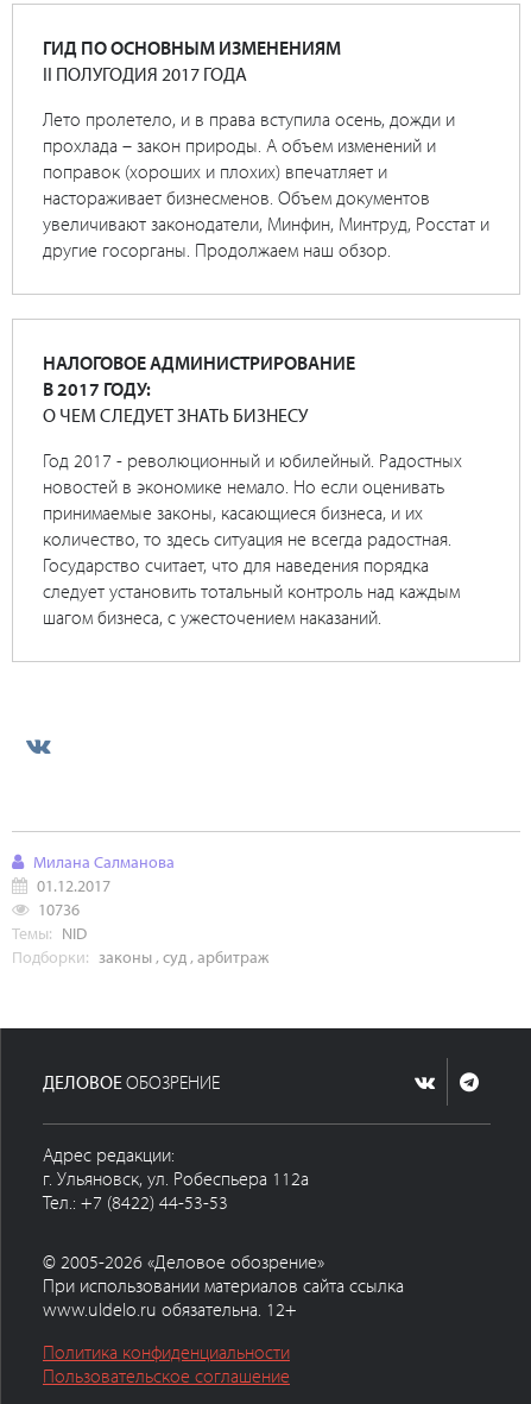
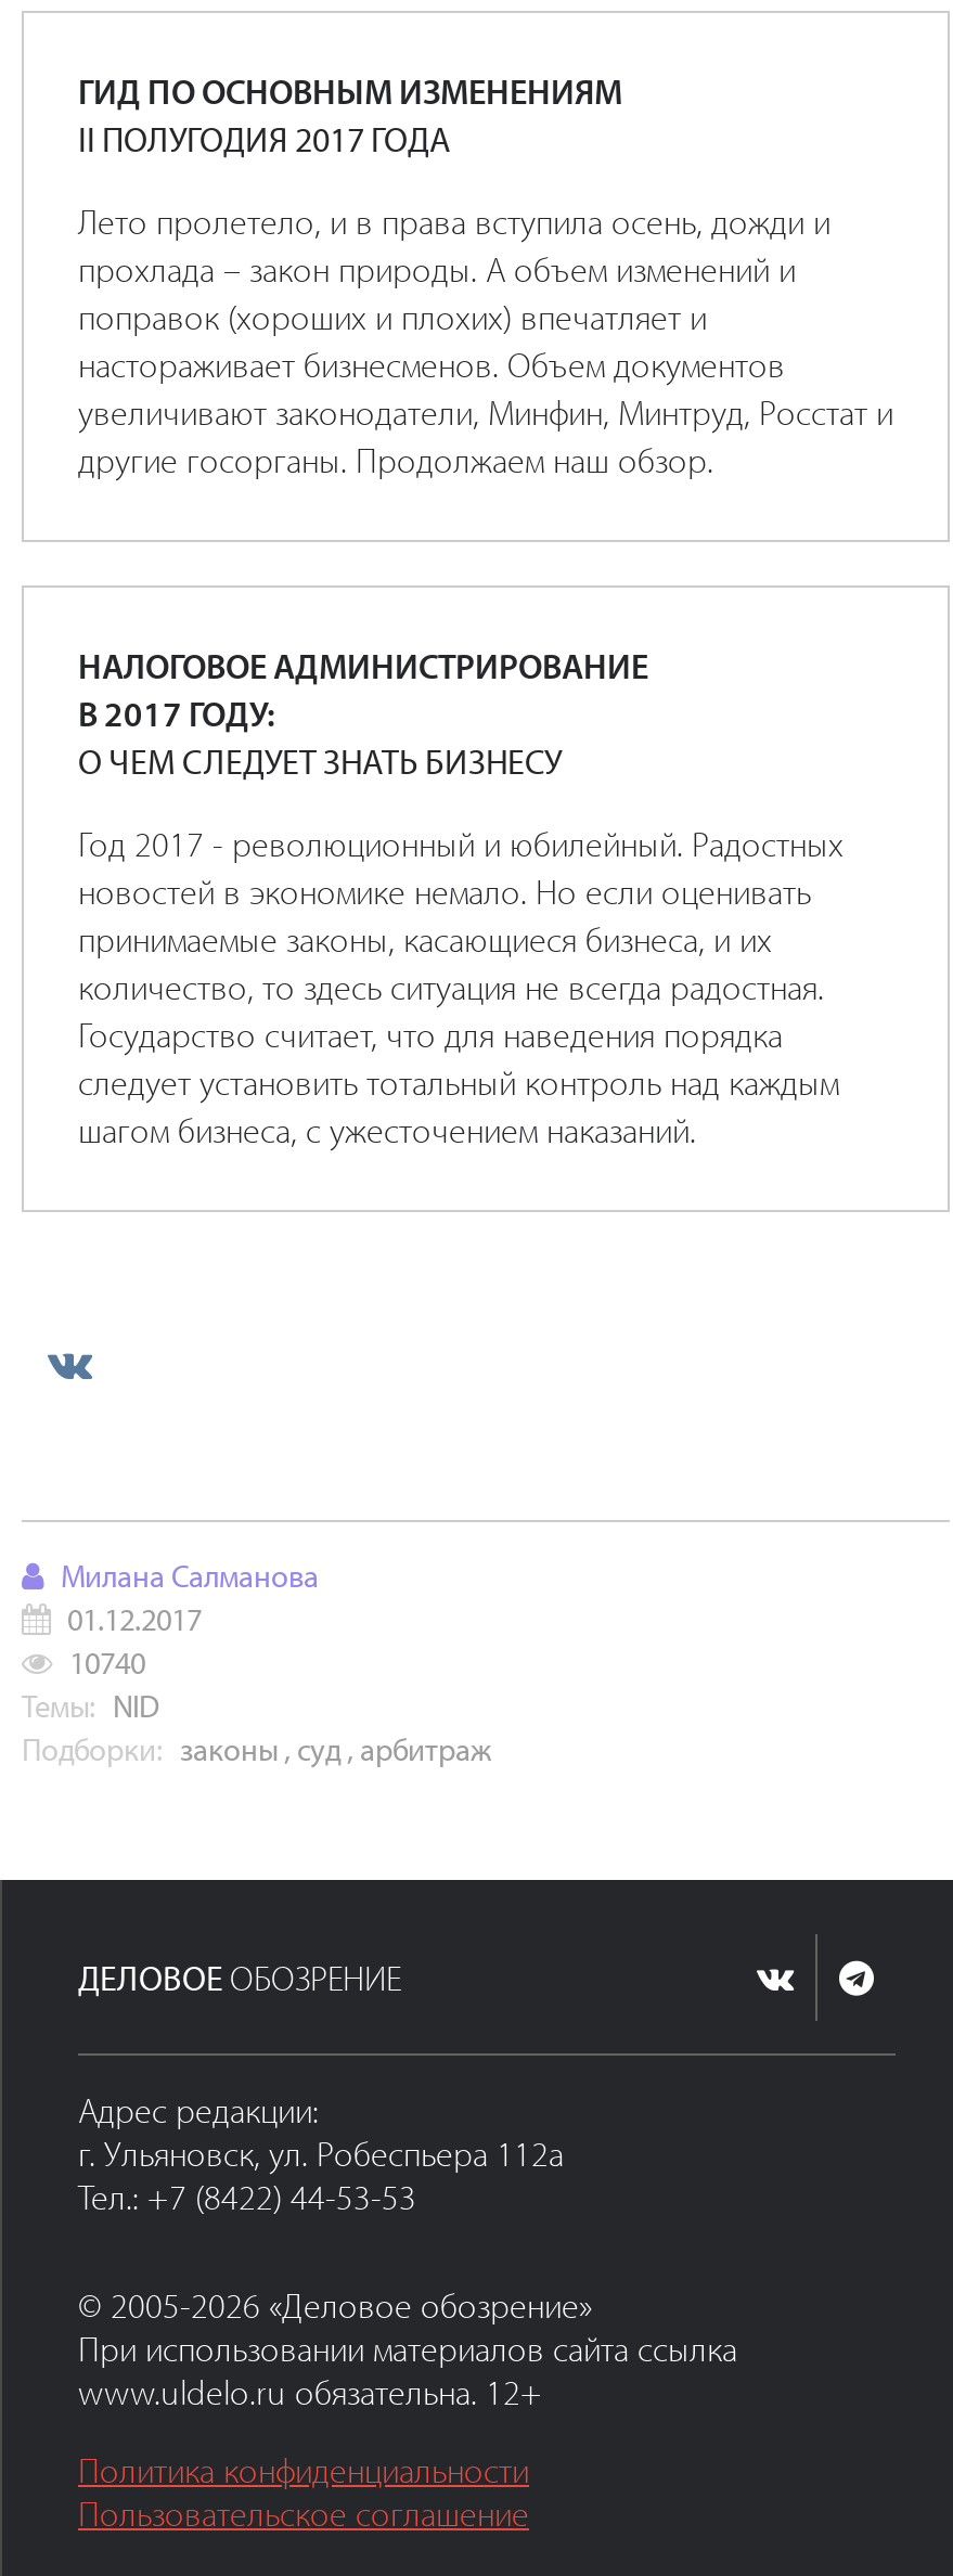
[34,898,80,921] 10736 -> [63,1643,145,1684] 10740

